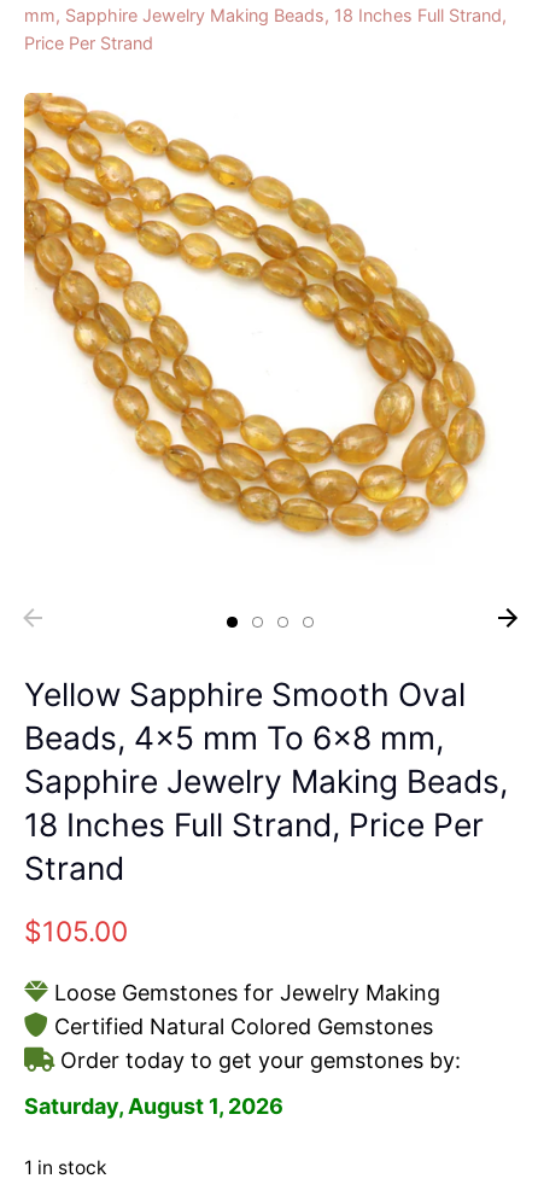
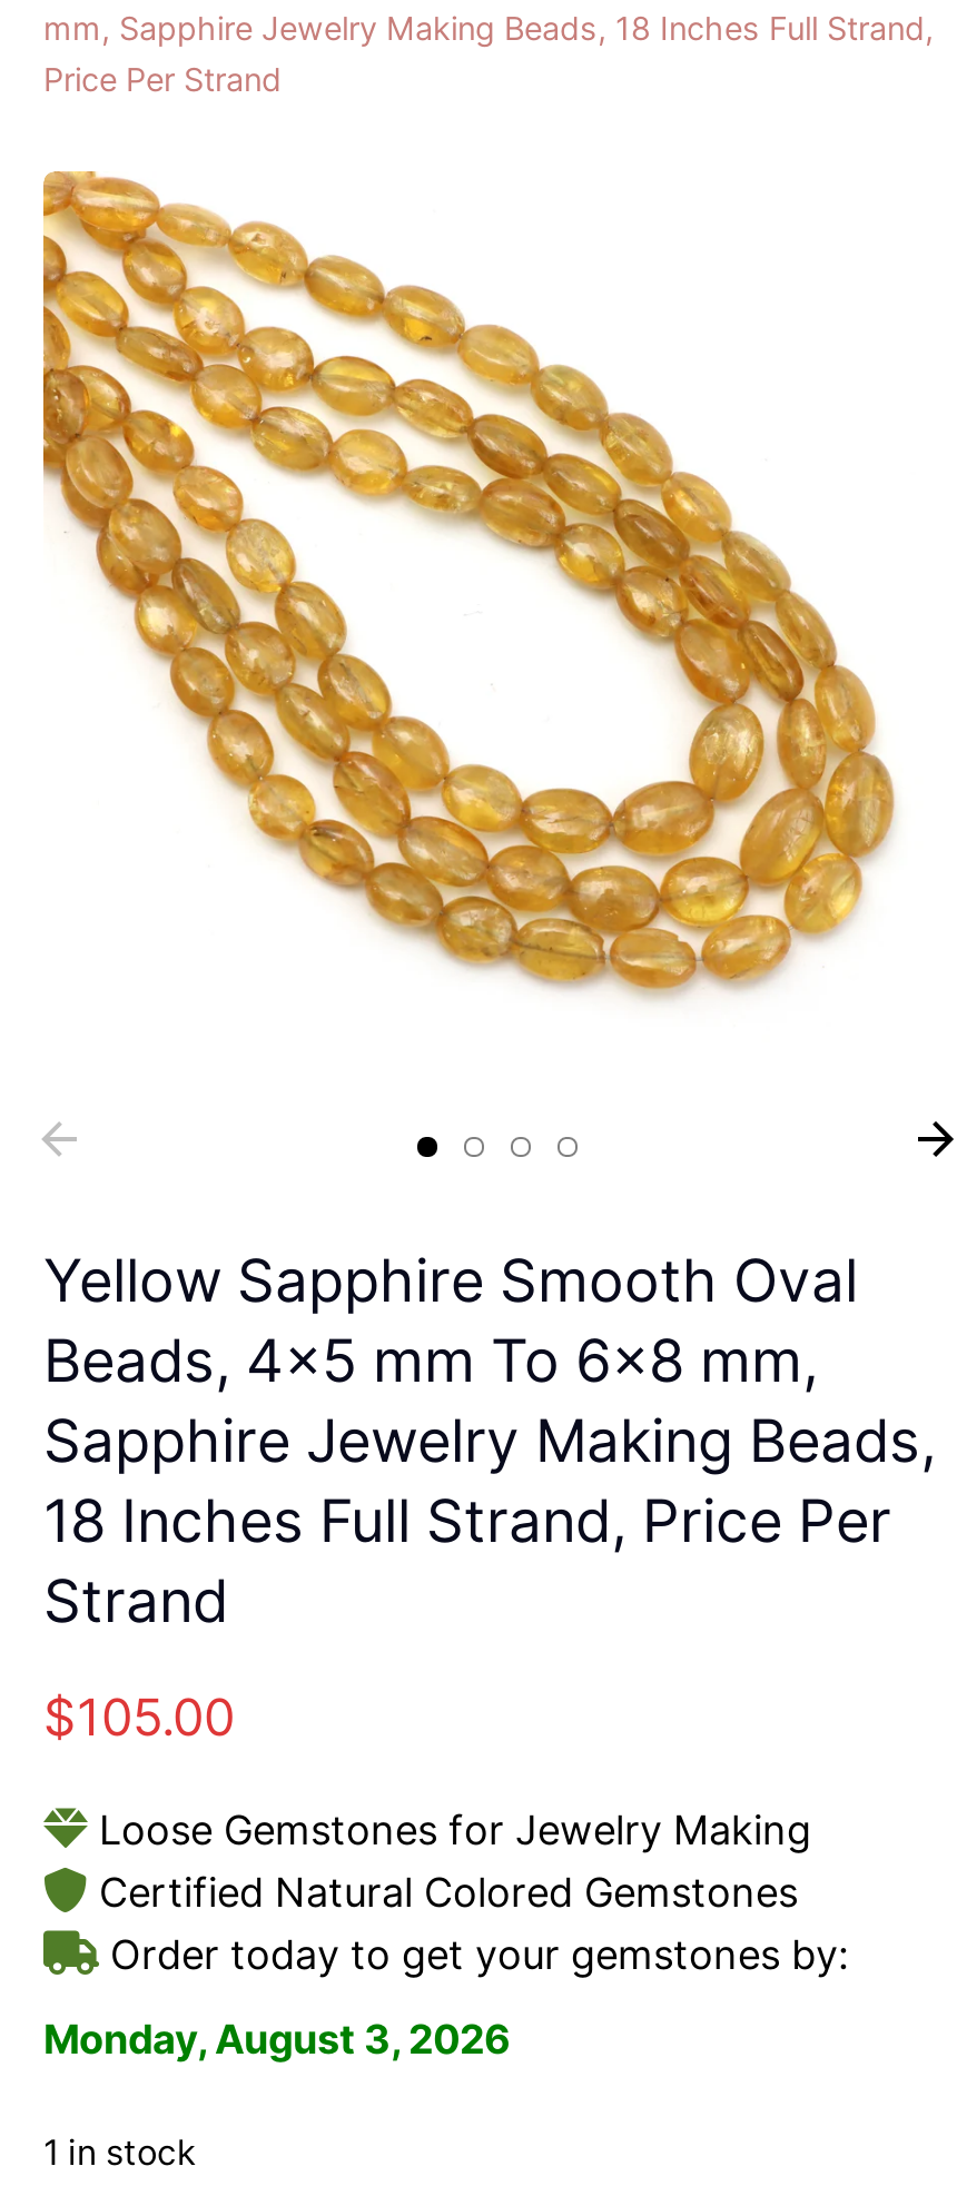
[24,1093,283,1119] Saturday, August 1, 2026 -> [43,2015,511,2062] Monday, August 3, 2026

